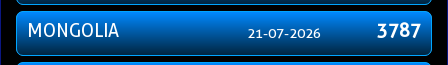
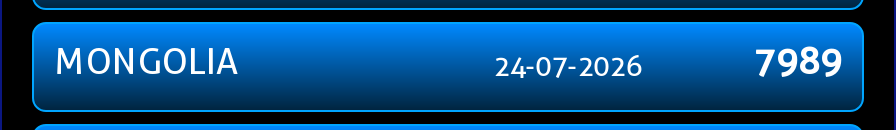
[247,25,321,41] 21-07-2026 -> [493,51,641,83] 24-07-2026
[377,20,421,41] 3787 -> [754,41,842,83] 7989

